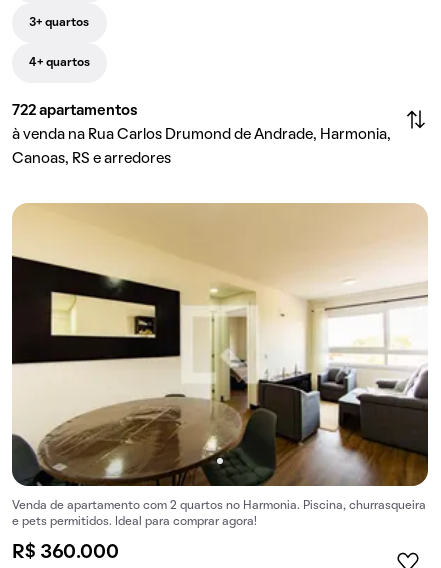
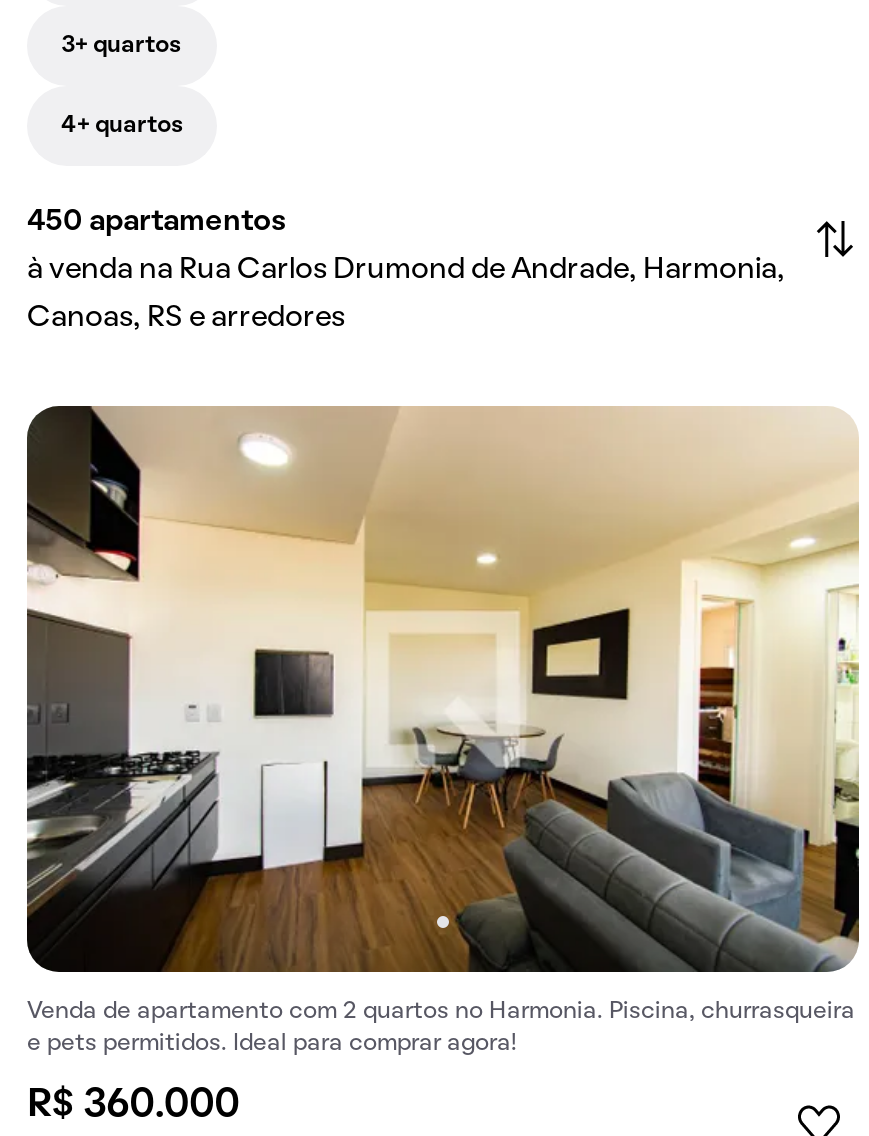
[12,104,138,118] 722 apartamentos -> [27,208,287,236] 450 apartamentos
[11,203,429,487] [image] -> [25,404,861,974] [image]

